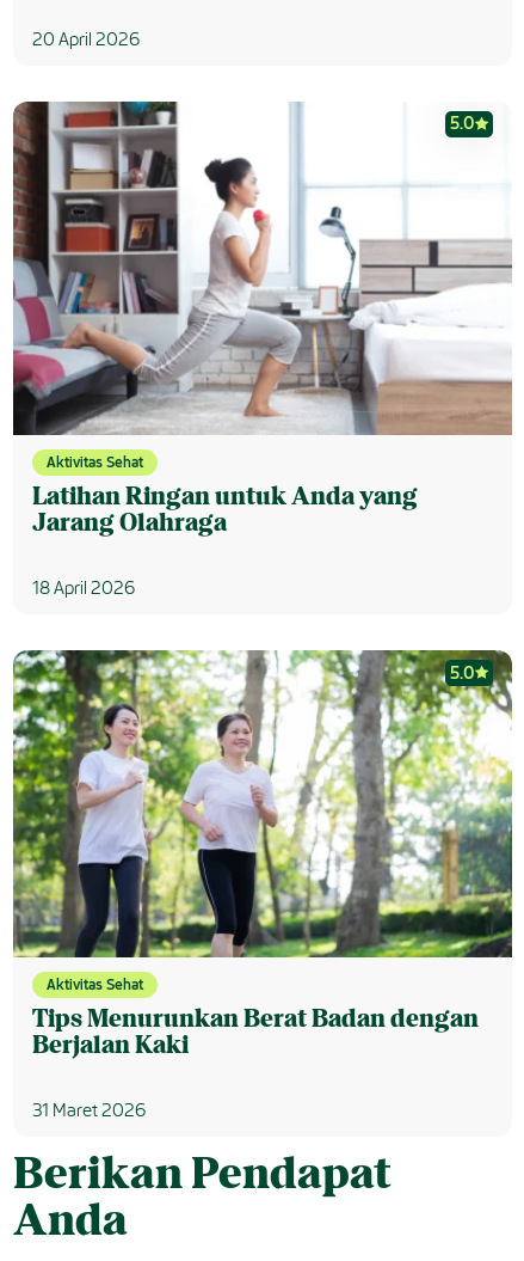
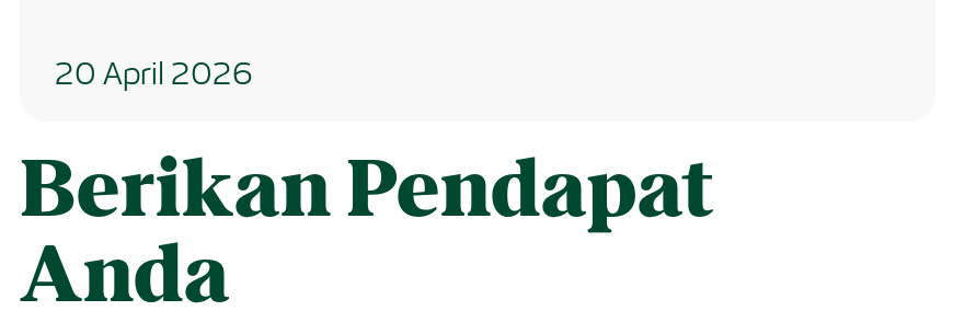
[12,100,513,436] [image] | 5.0 -> none
[32,454,418,599] Aktivitas Sehat | Latihan Ringan untuk Anda yang | Jarang Olahraga | 18 April 2026 -> none
[12,649,513,959] [image] | 5.0 -> none
[32,976,479,1121] Aktivitas Sehat | Tips Menurunkan Berat Badan dengan | Berjalan Kaki | 31 Maret 2026 -> none

